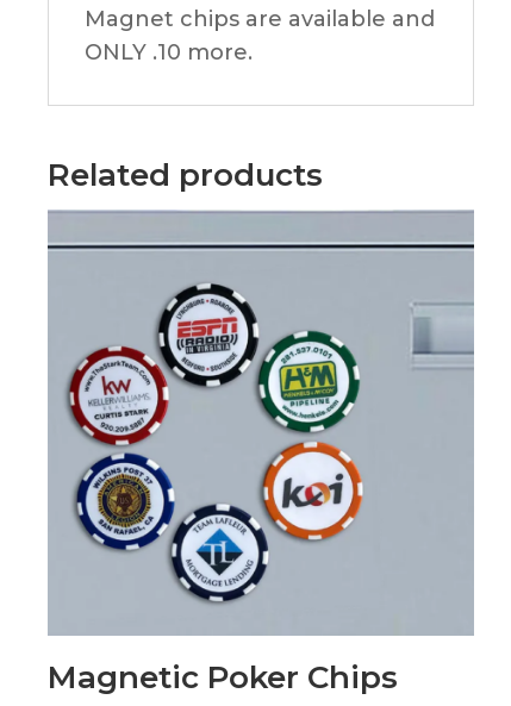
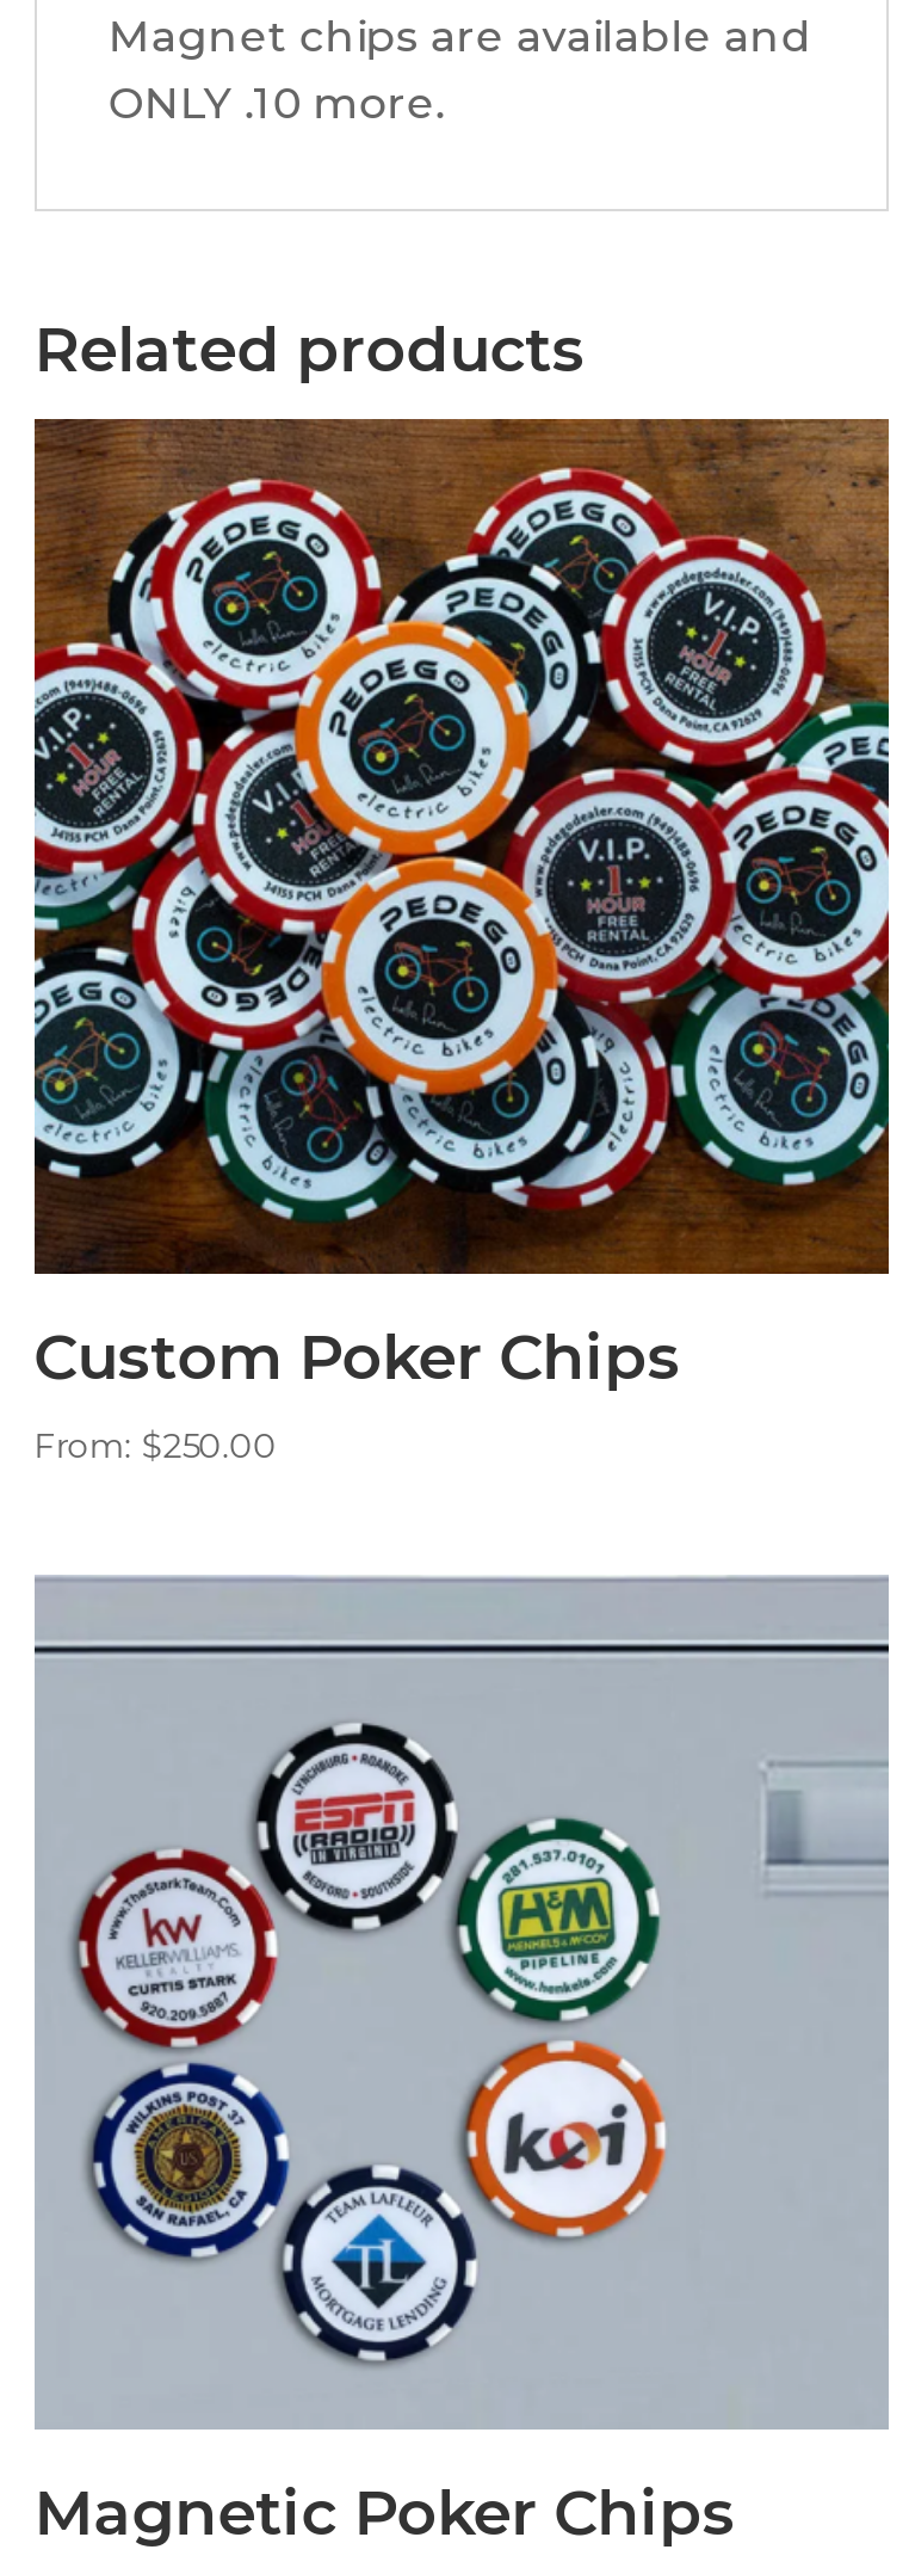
none -> [32,417,891,1468] [image] | Custom Poker Chips | From: $250.00

